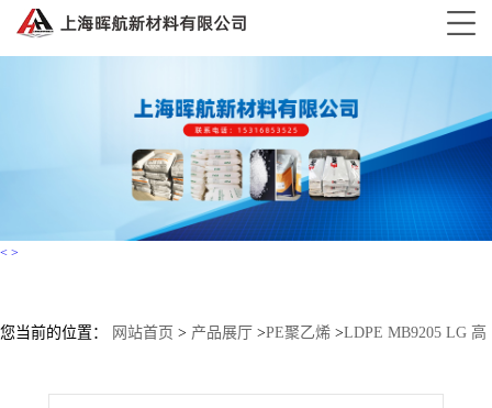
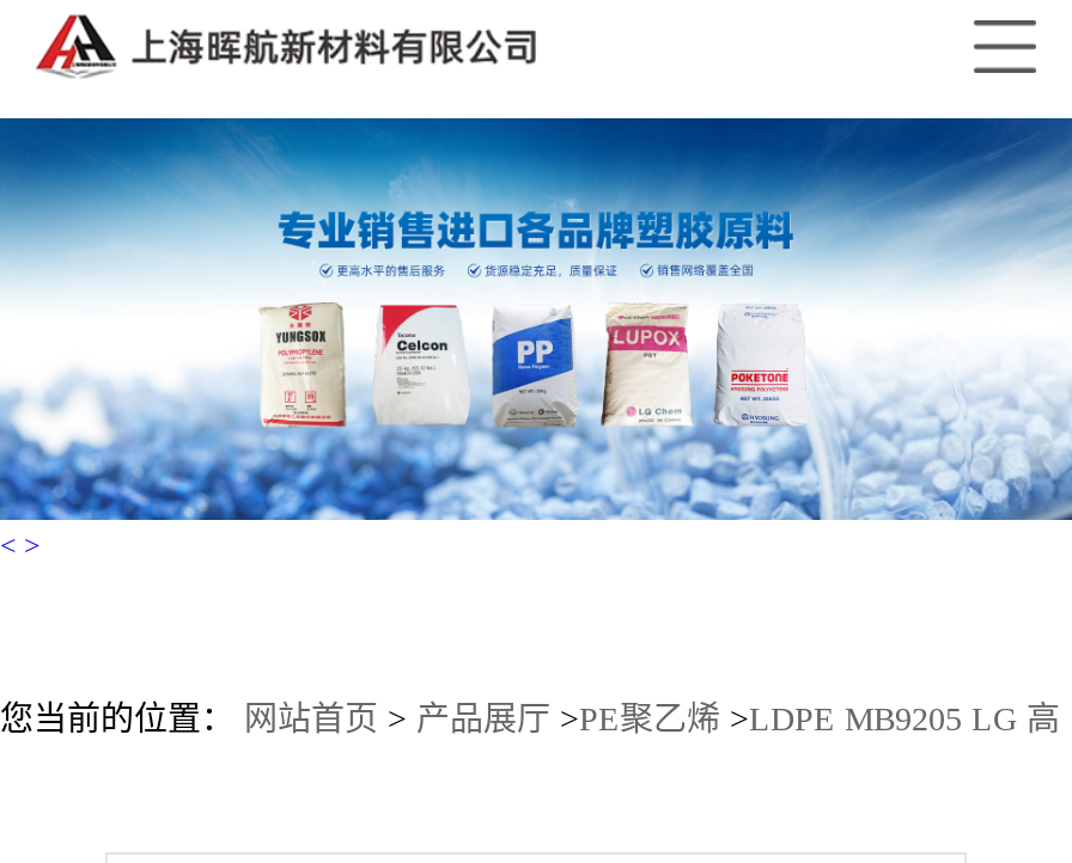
[3,56,489,242] [image] -> [7,116,1065,522] [image]

